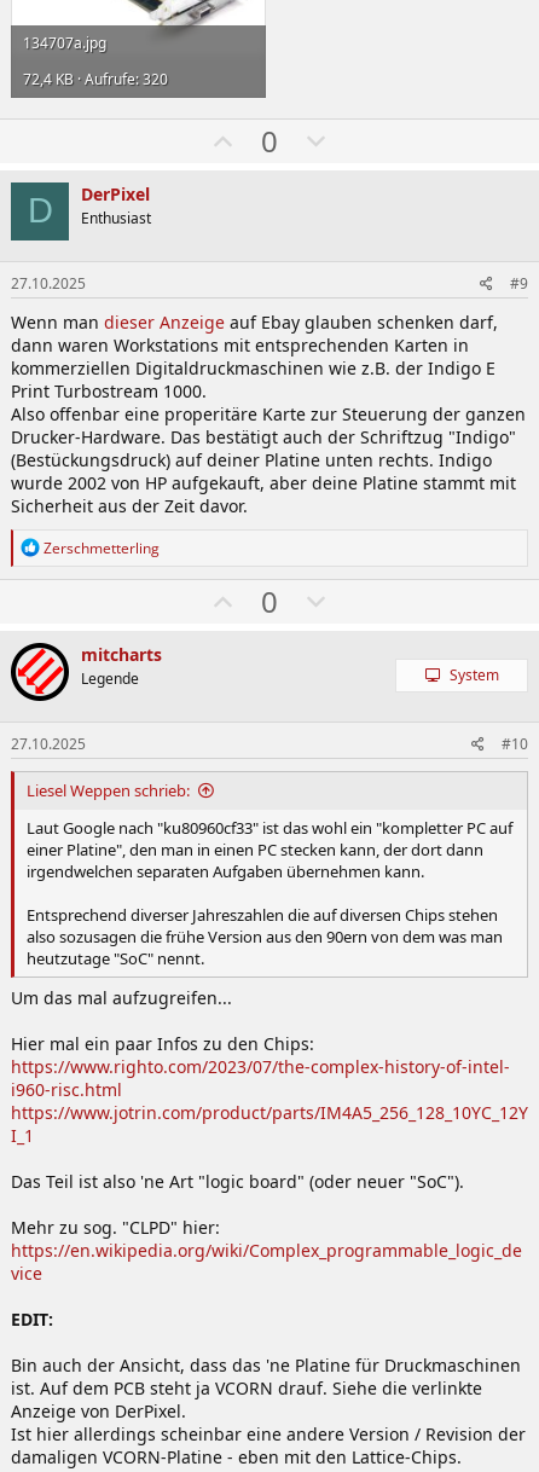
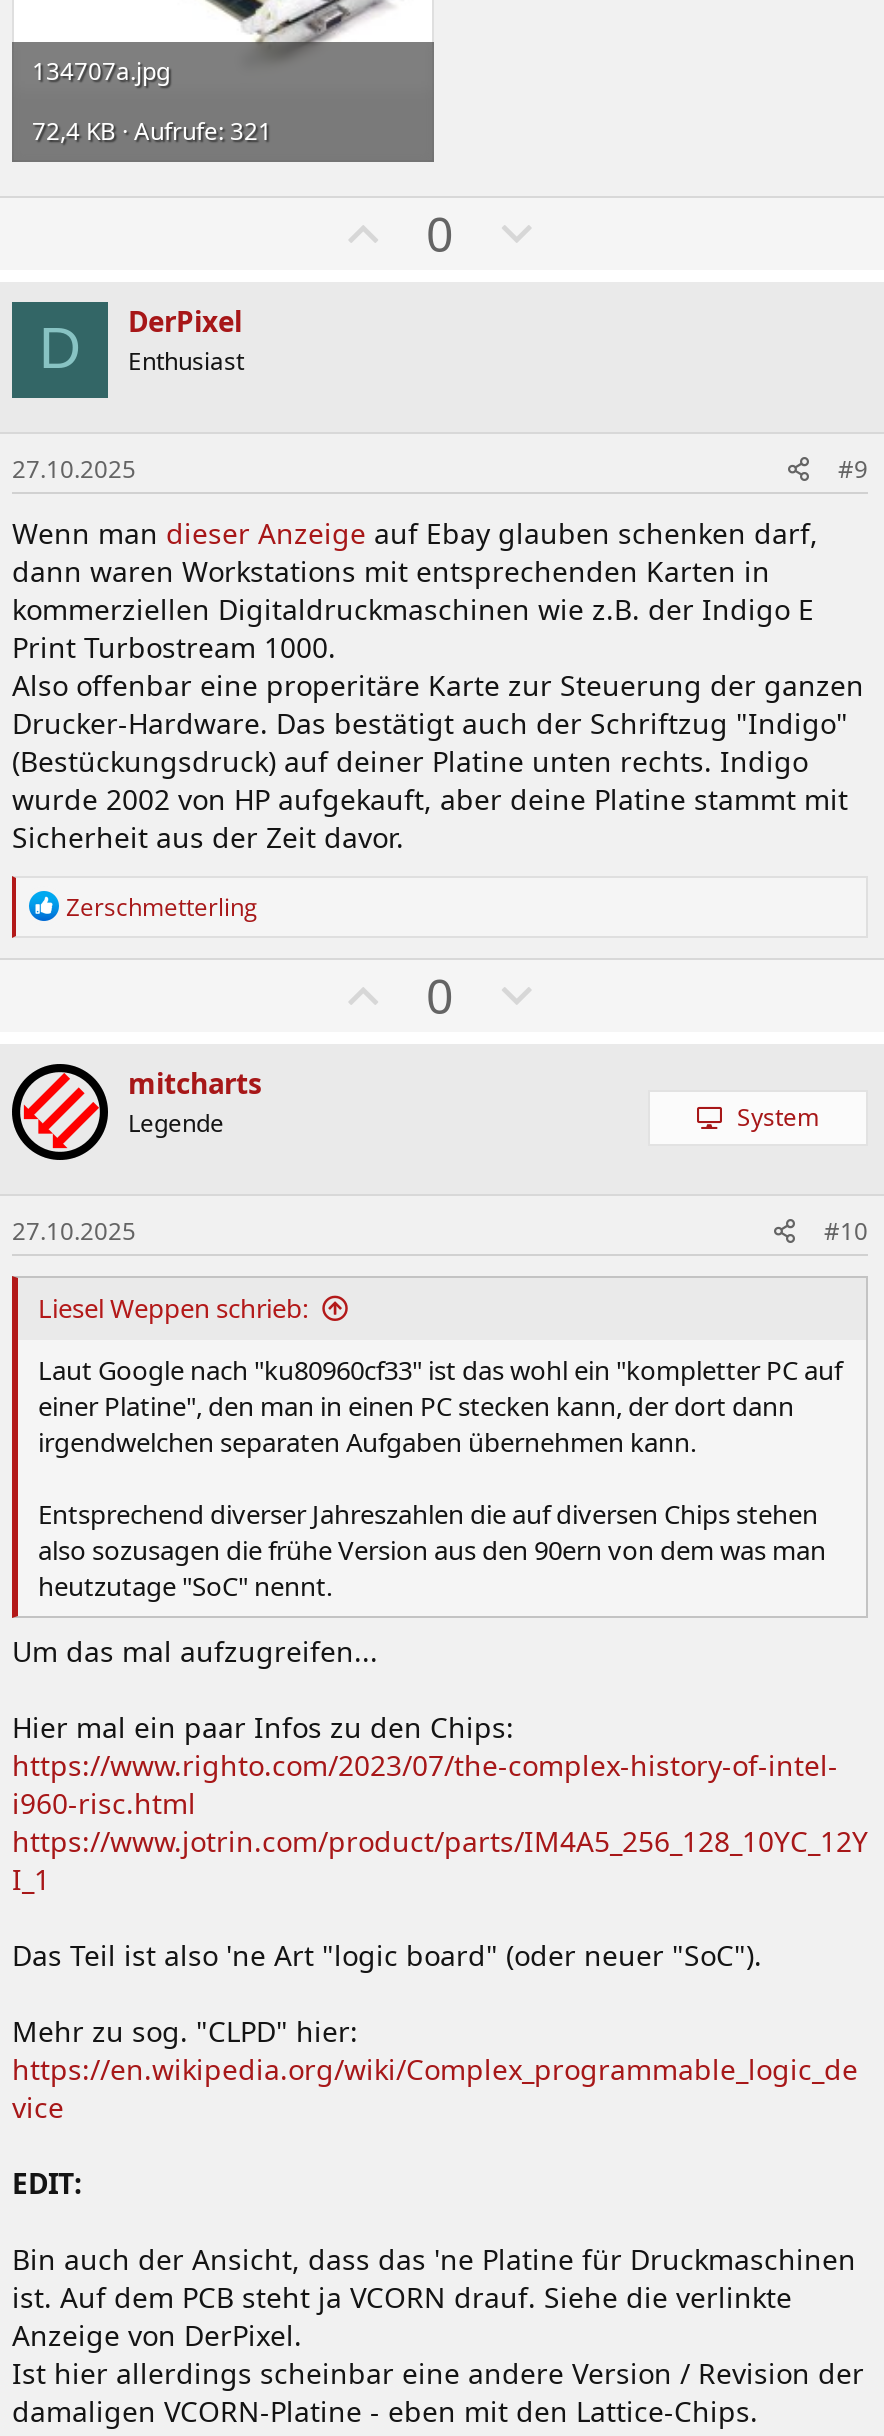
[23,69,168,89] 72,4 KB · Aufrufe: 320 -> [32,113,272,147] 72,4 KB · Aufrufe: 321

